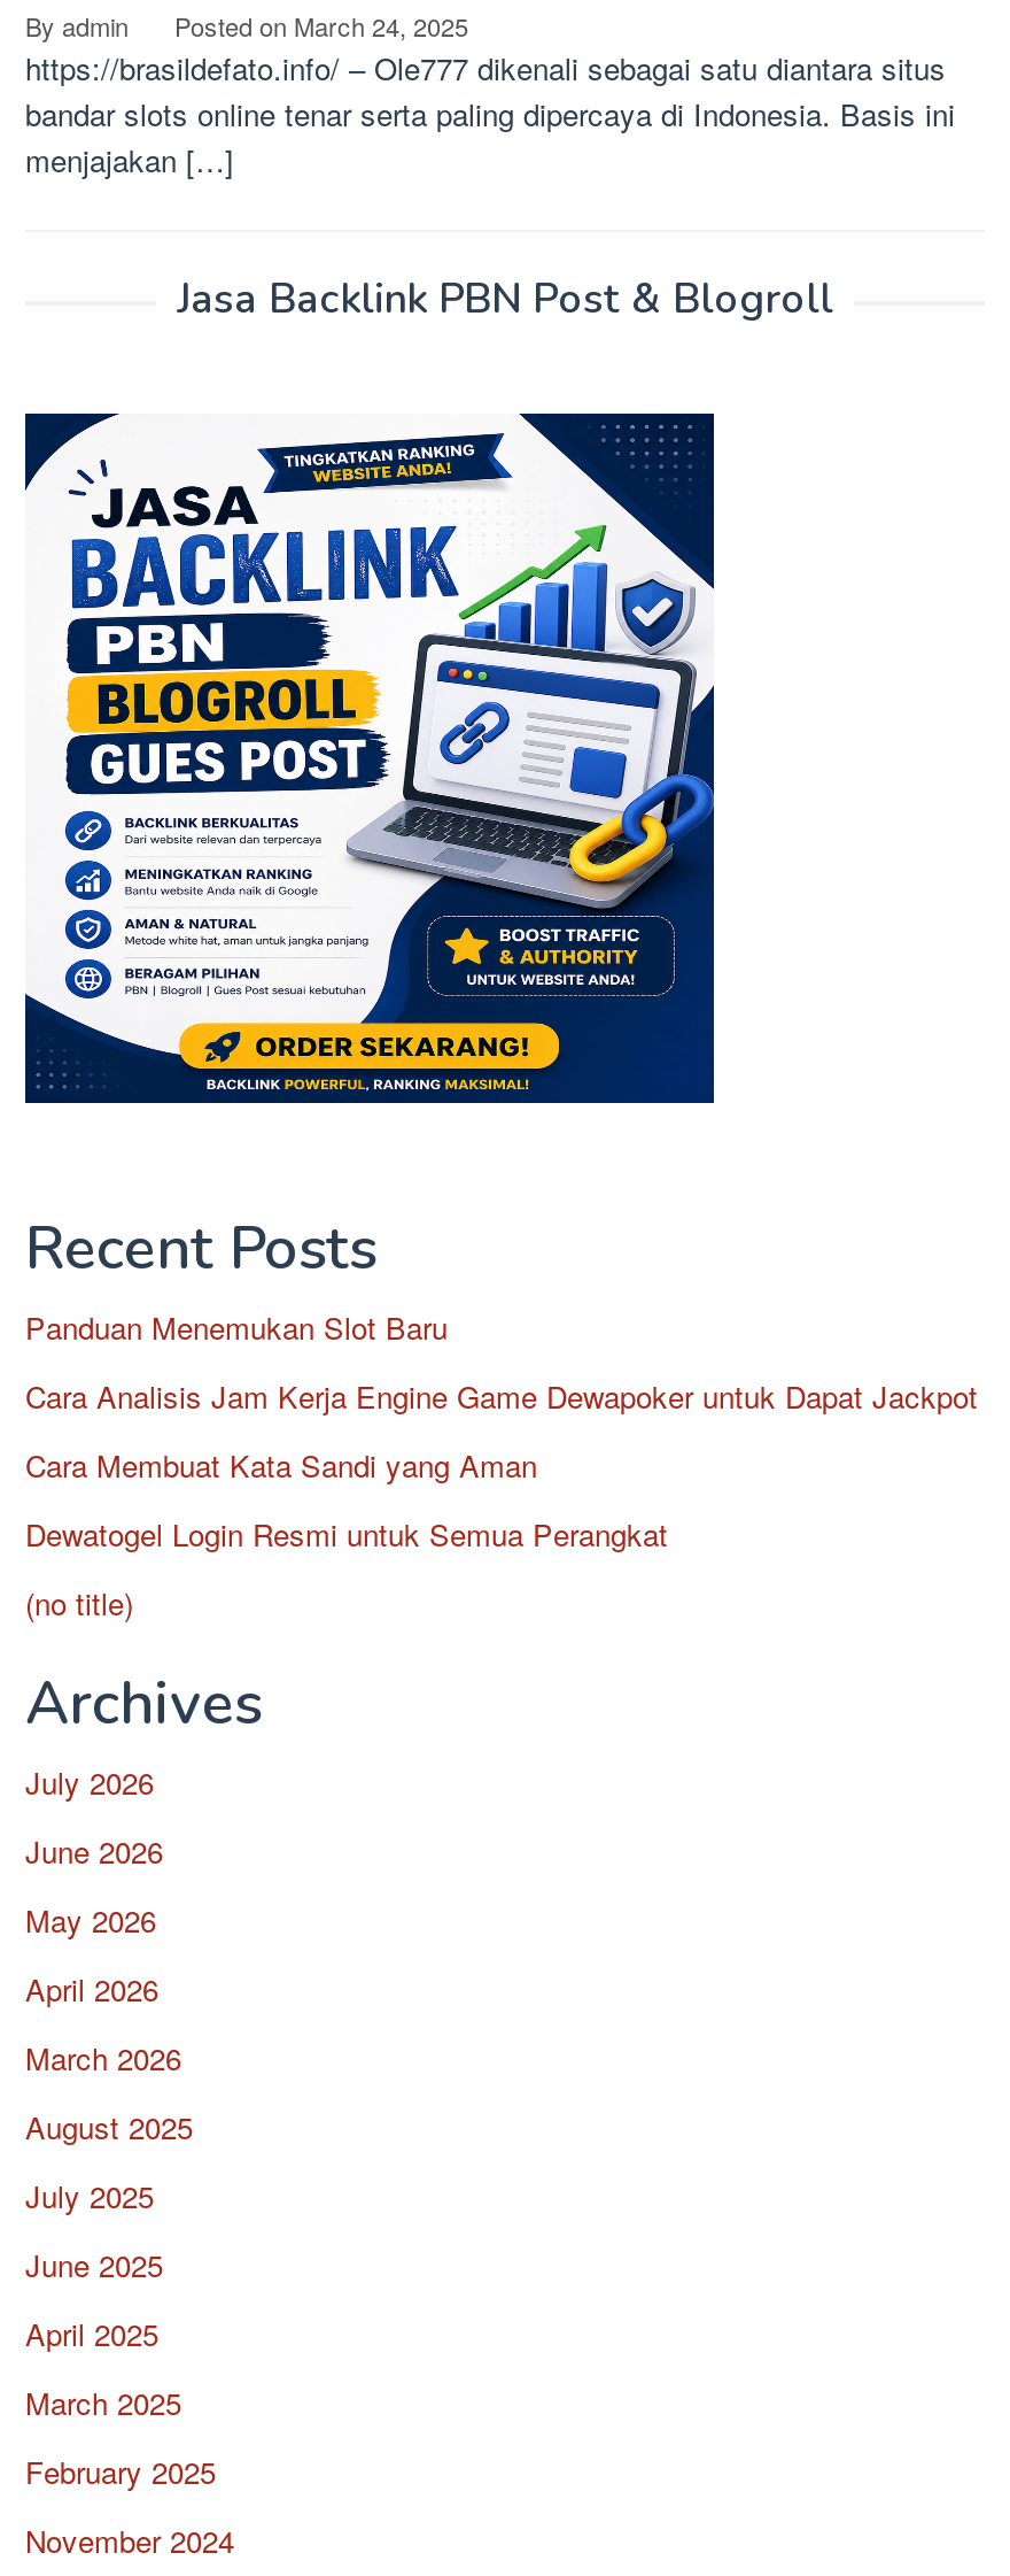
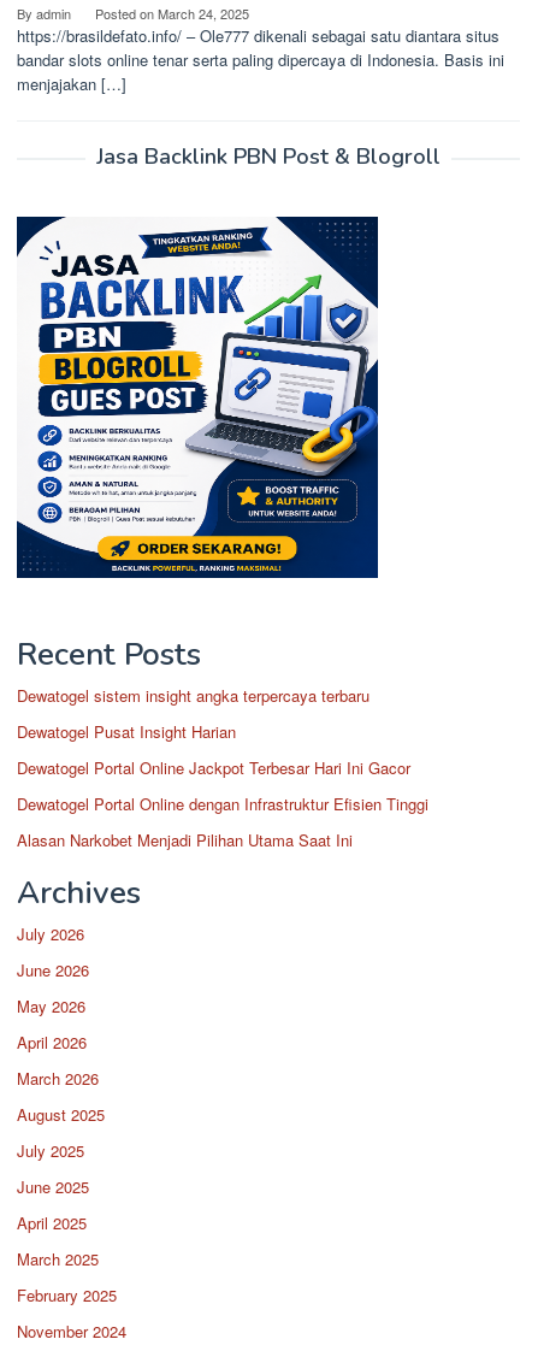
[25,1305,448,1349] Panduan Menemukan Slot Baru -> [17,684,369,707] Dewatogel sistem insight angka terpercaya terbaru
[25,1374,978,1418] Cara Analisis Jam Kerja Engine Game Dewapoker untuk Dapat Jackpot -> [17,720,236,743] Dewatogel Pusat Insight Harian
[25,1443,537,1487] Cara Membuat Kata Sandi yang Aman -> [17,756,410,779] Dewatogel Portal Online Jackpot Terbesar Hari Ini Gacor
[25,1512,668,1556] Dewatogel Login Resmi untuk Semua Perangkat -> [17,792,428,815] Dewatogel Portal Online dengan Infrastruktur Efisien Tinggi
[25,1581,133,1625] (no title) -> [17,828,353,851] Alasan Narkobet Menjadi Pilihan Utama Saat Ini

